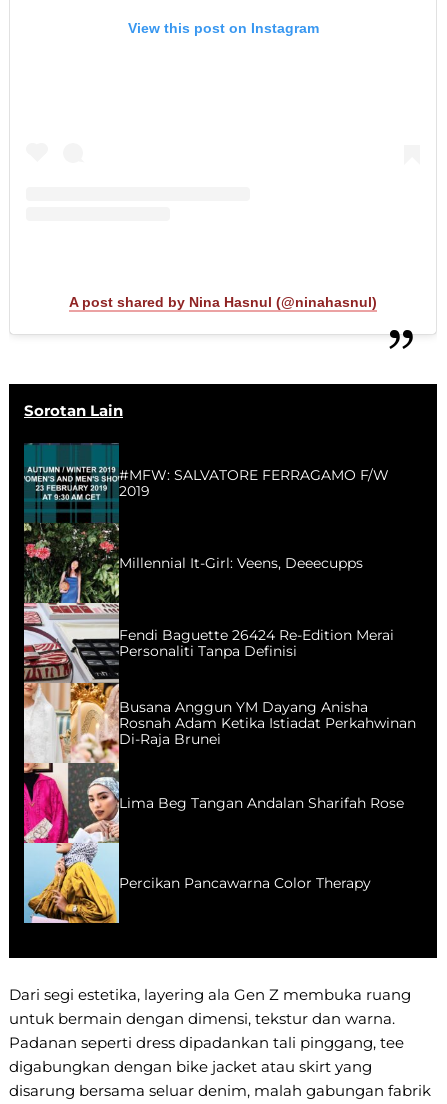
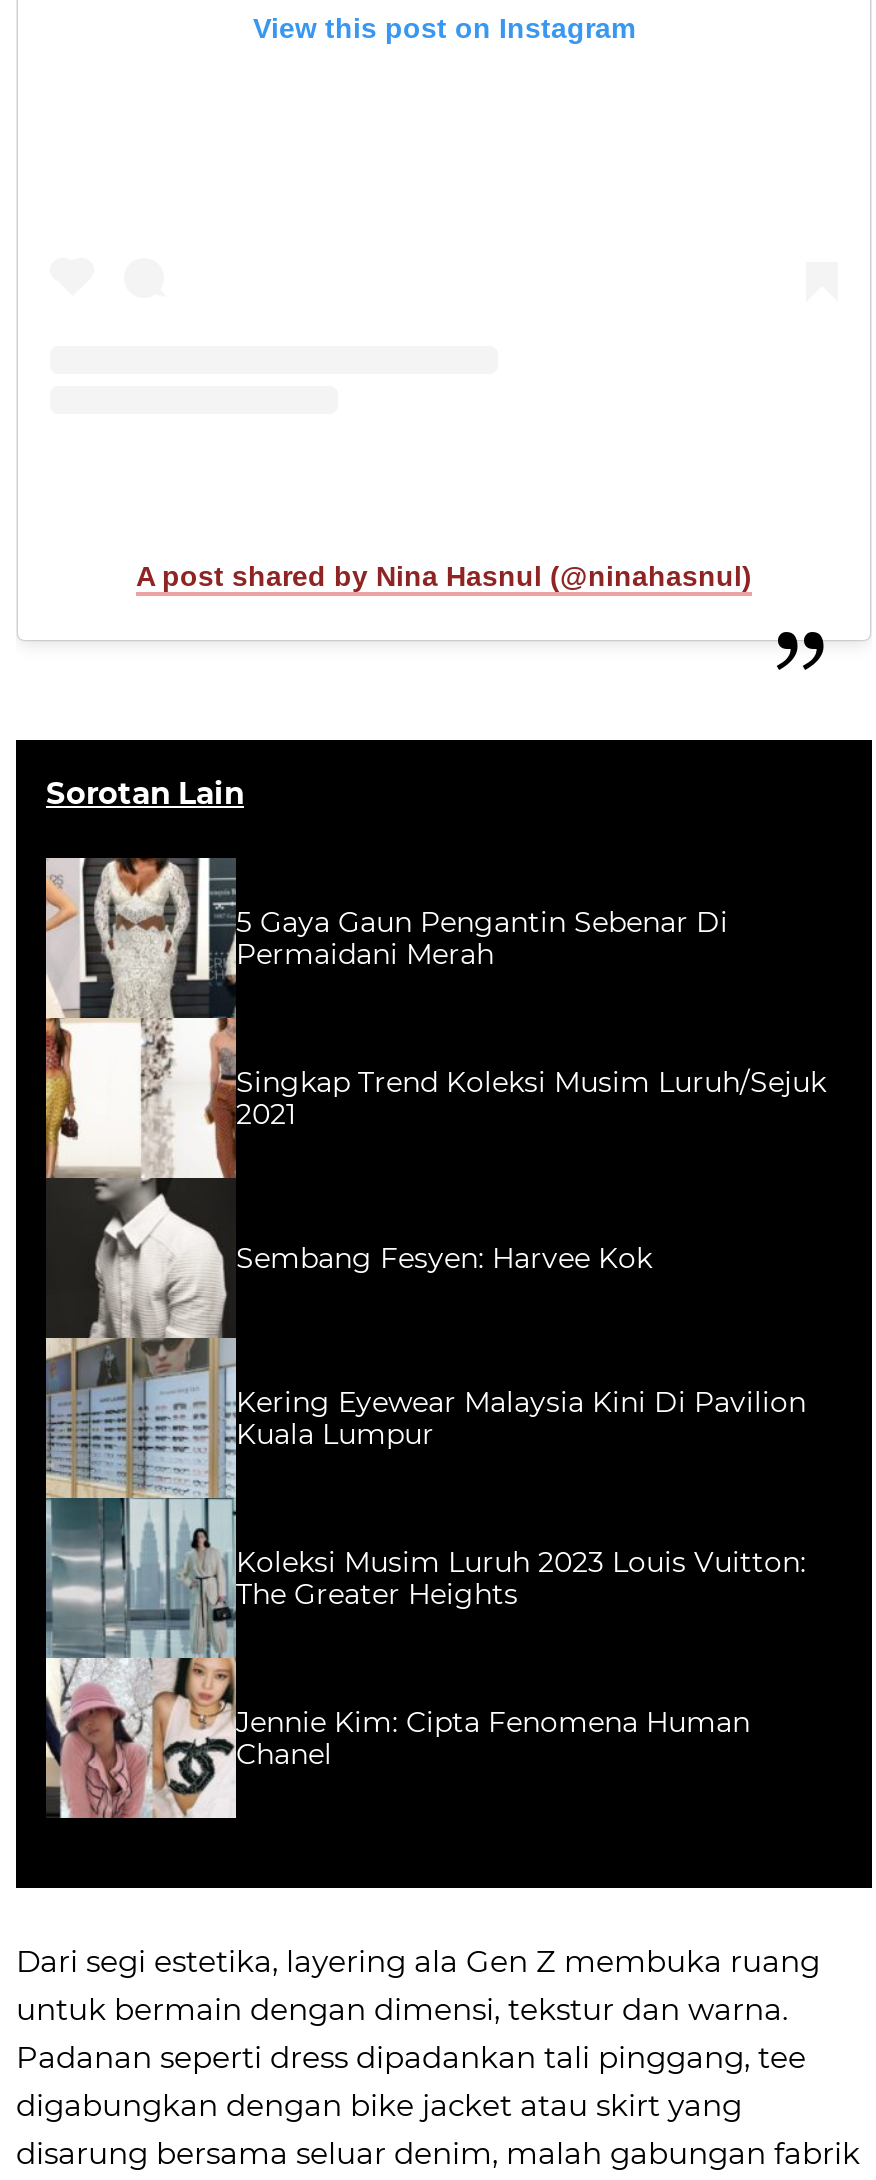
[23,443,389,924] [image] | #MFW: SALVATORE FERRAGAMO F/W | 2019 -> [44,856,728,1820] [image] | 5 Gaya Gaun Pengantin Sebenar Di | Permaidani Merah
[119,554,363,572] Millennial It-Girl: Veens, Deeecupps -> [236,1065,826,1133] Singkap Trend Koleksi Musim Luruh/Sejuk | 2021
[119,626,394,660] Fendi Baguette 26424 Re-Edition Merai | Personaliti Tanpa Definisi -> [236,1241,652,1277] Sembang Fesyen: Harvee Kok
[119,698,416,748] Busana Anggun YM Dayang Anisha | Rosnah Adam Ketika Istiadat Perkahwinan | Di-Raja Brunei -> [236,1385,806,1453] Kering Eyewear Malaysia Kini Di Pavilion | Kuala Lumpur
[119,794,404,812] Lima Beg Tangan Andalan Sharifah Rose -> [236,1545,806,1613] Koleksi Musim Luruh 2023 Louis Vuitton: | The Greater Heights
[119,874,371,892] Percikan Pancawarna Color Therapy -> [236,1705,750,1773] Jennie Kim: Cipta Fenomena Human | Chanel

